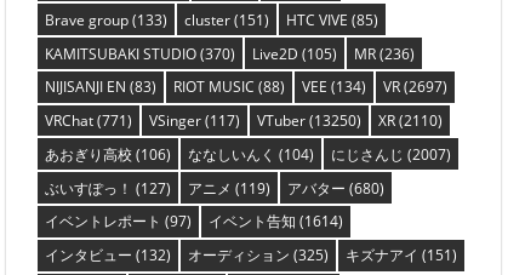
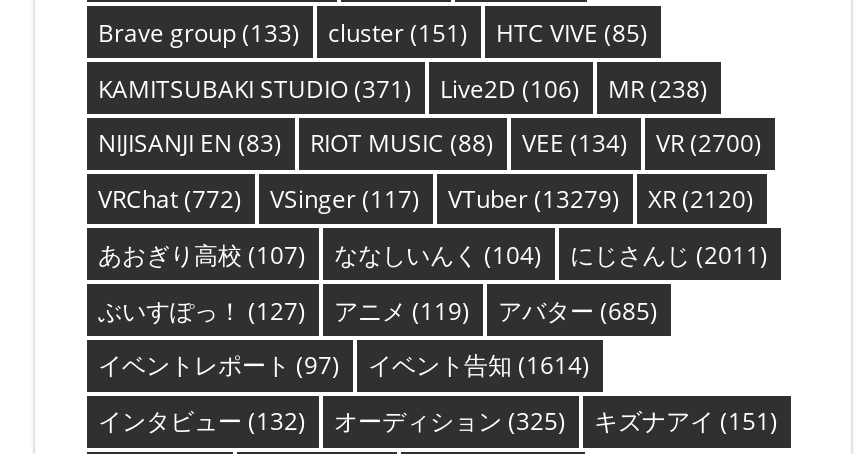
[44,43,235,64] KAMITSUBAKI STUDIO (370) -> [98,71,412,105] KAMITSUBAKI STUDIO (371)
[252,43,336,64] Live2D (105) -> [440,71,580,105] Live2D (106)
[353,43,414,64] MR (236) -> [608,71,708,105] MR (238)
[44,77,447,97] NIJISANJI EN (83) RIOT MUSIC (88) VEE (134) VR (2697) -> [98,127,762,161] NIJISANJI EN (83) RIOT MUSIC (88) VEE (134) VR (2700)
[44,110,132,131] VRChat (771) -> [98,182,242,216] VRChat (772)
[256,110,361,131] VTuber (13250) -> [448,182,620,216] VTuber (13279)
[378,110,442,131] XR (2110) -> [648,182,754,216] XR (2120)
[44,144,170,165] あおぎり高校(106) -> [98,238,306,272] あおぎり高校(107)
[330,144,450,165] にじさんじ(2007) -> [570,238,768,272] にじさんじ(2011)
[44,178,384,198] ぶいすぽっ！(127) アニメ(119) アバター(680) -> [98,293,658,327] ぶいすぽっ！(127) アニメ(119) アバター(685)

